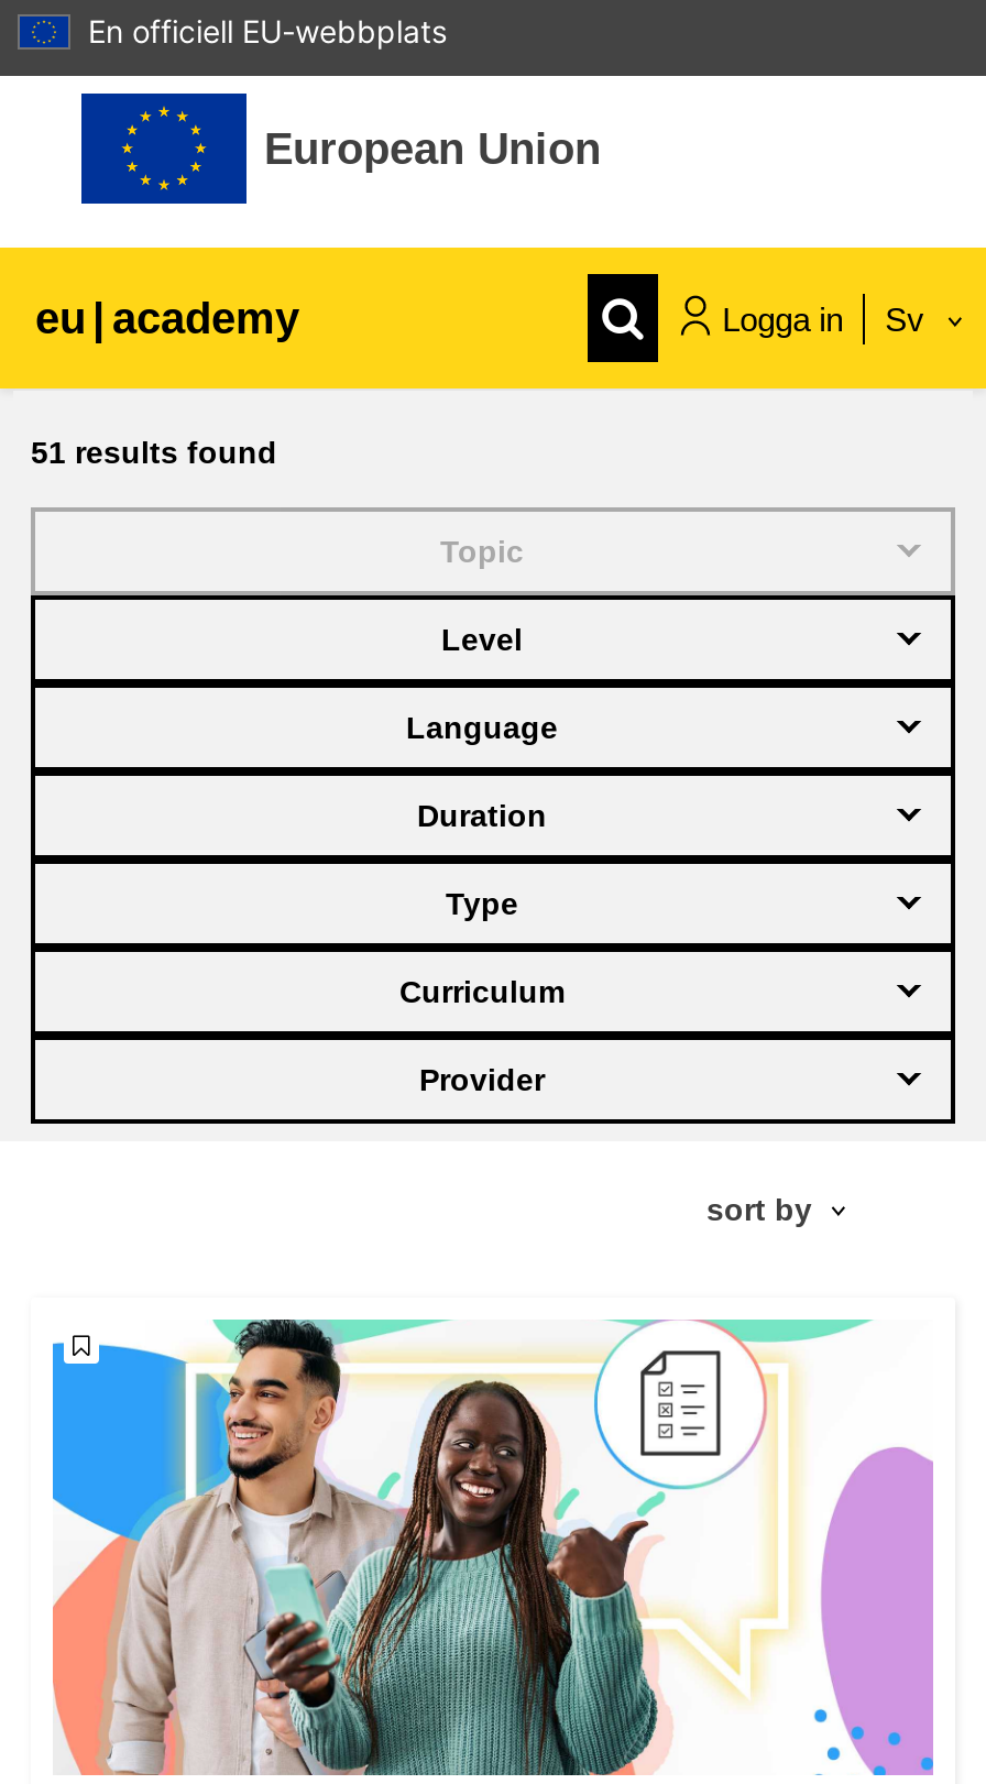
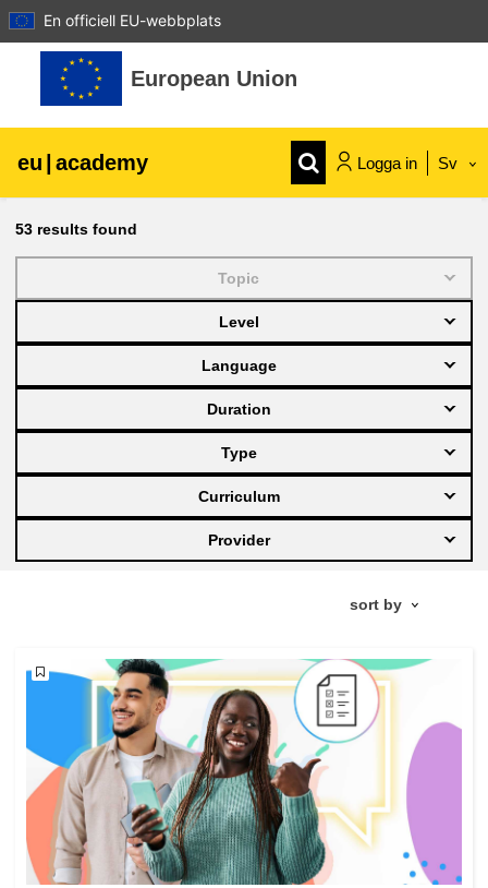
[31,435,277,470] 51 results found -> [15,220,137,238] 53 results found

